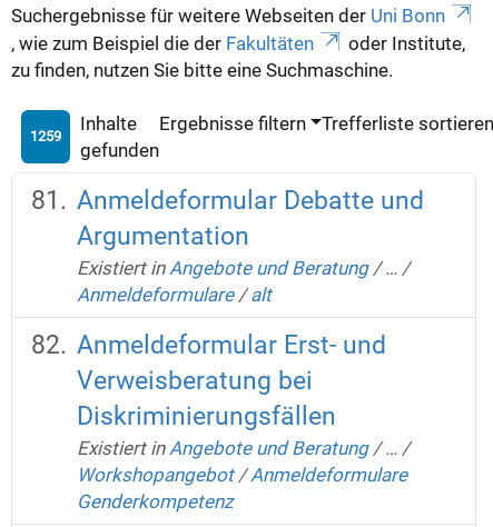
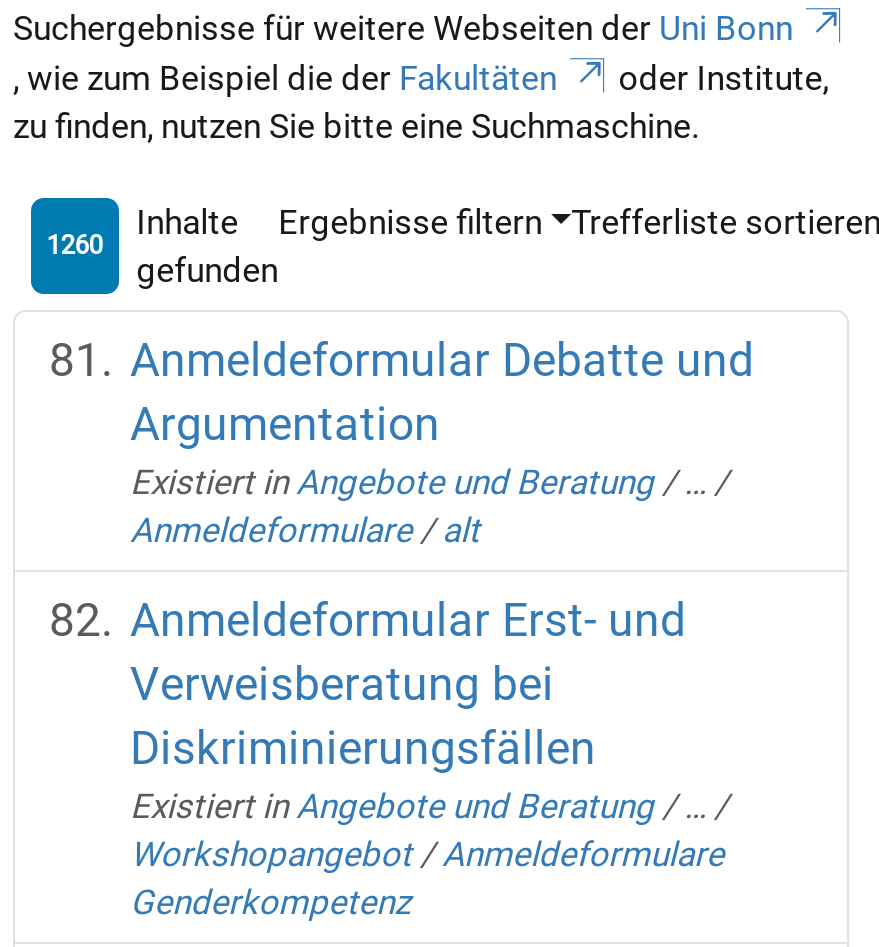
[30,128,61,144] 1259 -> [47,230,103,260] 1260

